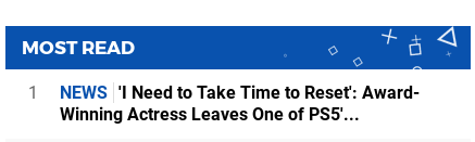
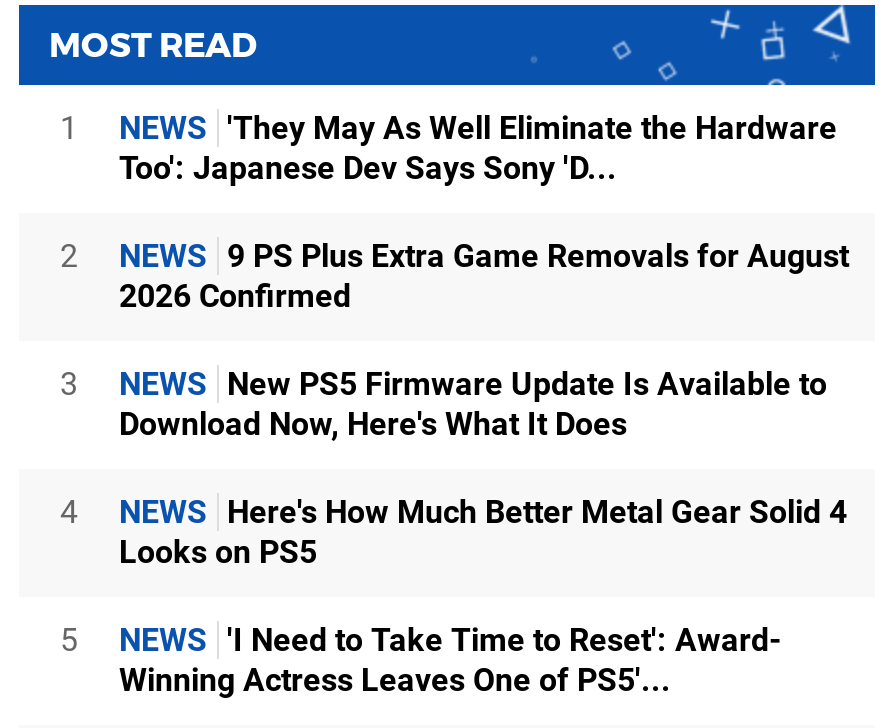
none -> [60,110,849,660] NEWS 'They May As Well Eliminate the Hardware | Too': Japanese Dev Says Sony 'D... | 2 | NEWS 9 PS Plus Extra Game Removals for August | 2026 Confirmed | 3 | NEWS New PS5 Firmware Update Is Available to | Download Now, Here's What It Does | 4 | NEWS Here's How Much Better Metal Gear Solid 4 | Looks on PS5 | 5

